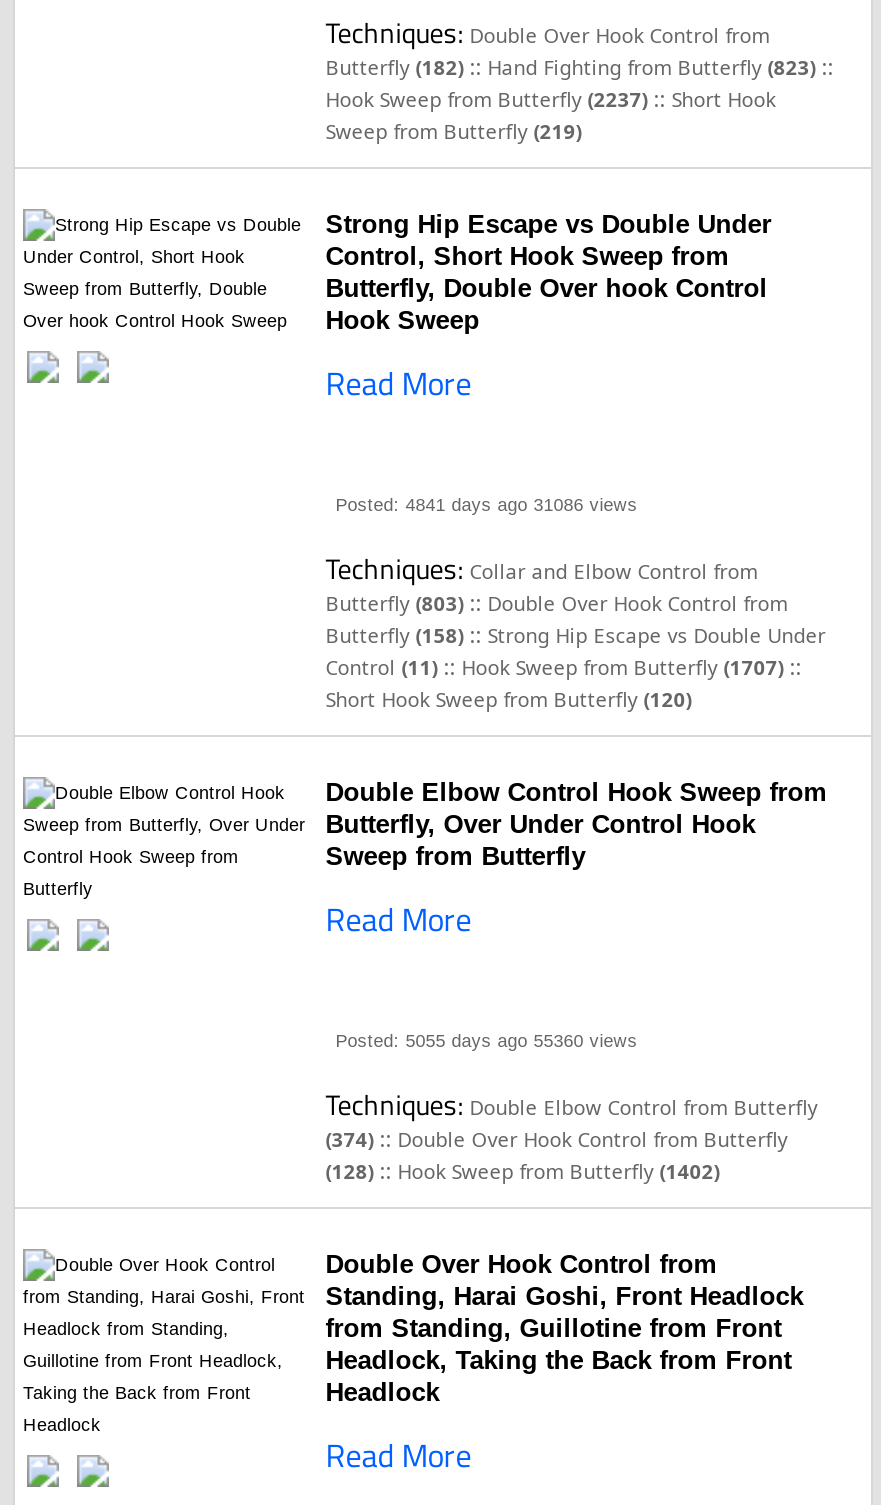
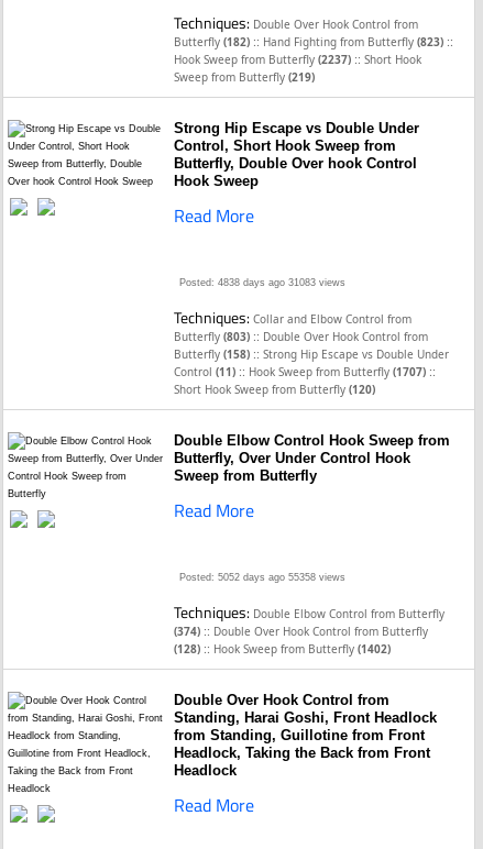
[335,495,637,515] Posted: 4841 days ago 31086 views -> [180,277,346,288] Posted: 4838 days ago 31083 views
[335,1031,637,1051] Posted: 5055 days ago 55360 views -> [180,572,346,583] Posted: 5052 days ago 55358 views

